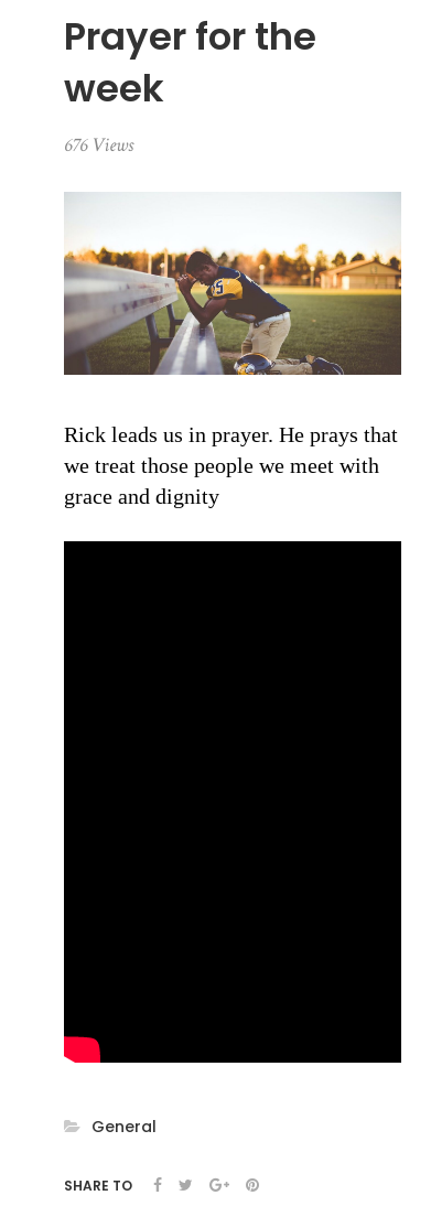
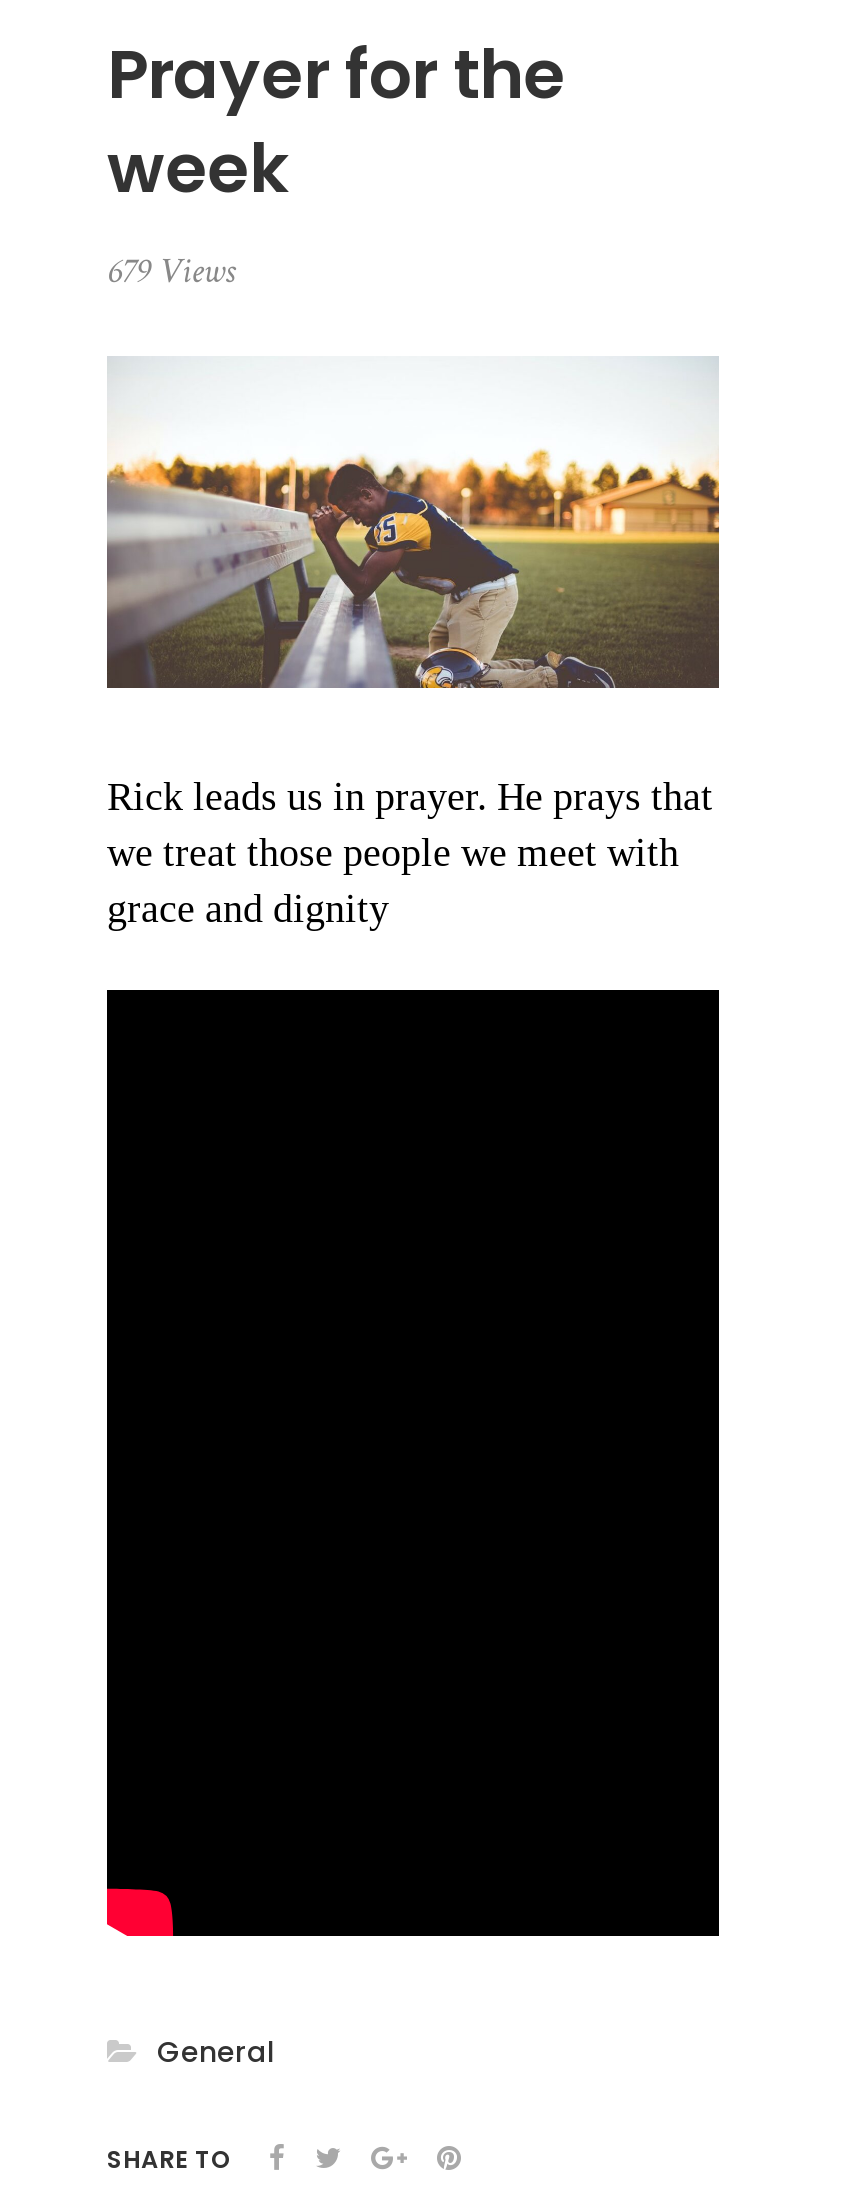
[64,132,133,158] 676 Views -> [107,248,235,294] 679 Views

